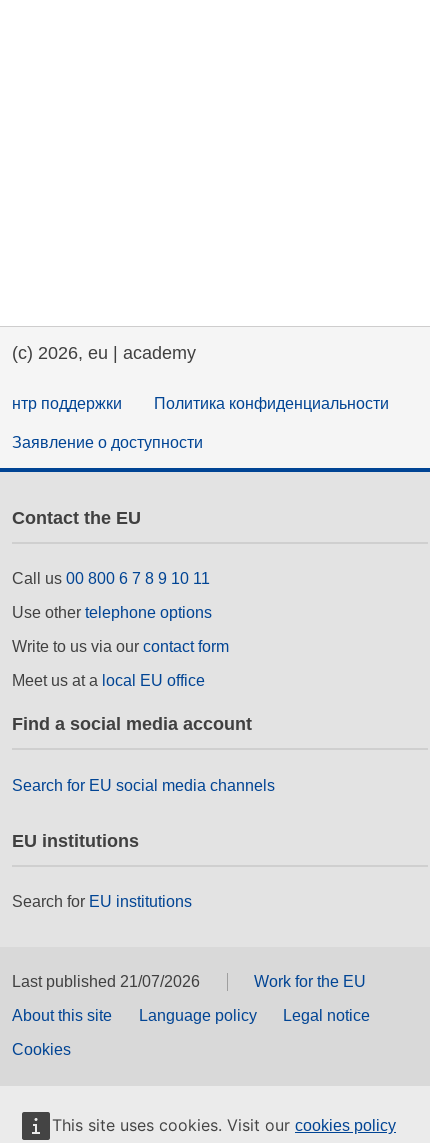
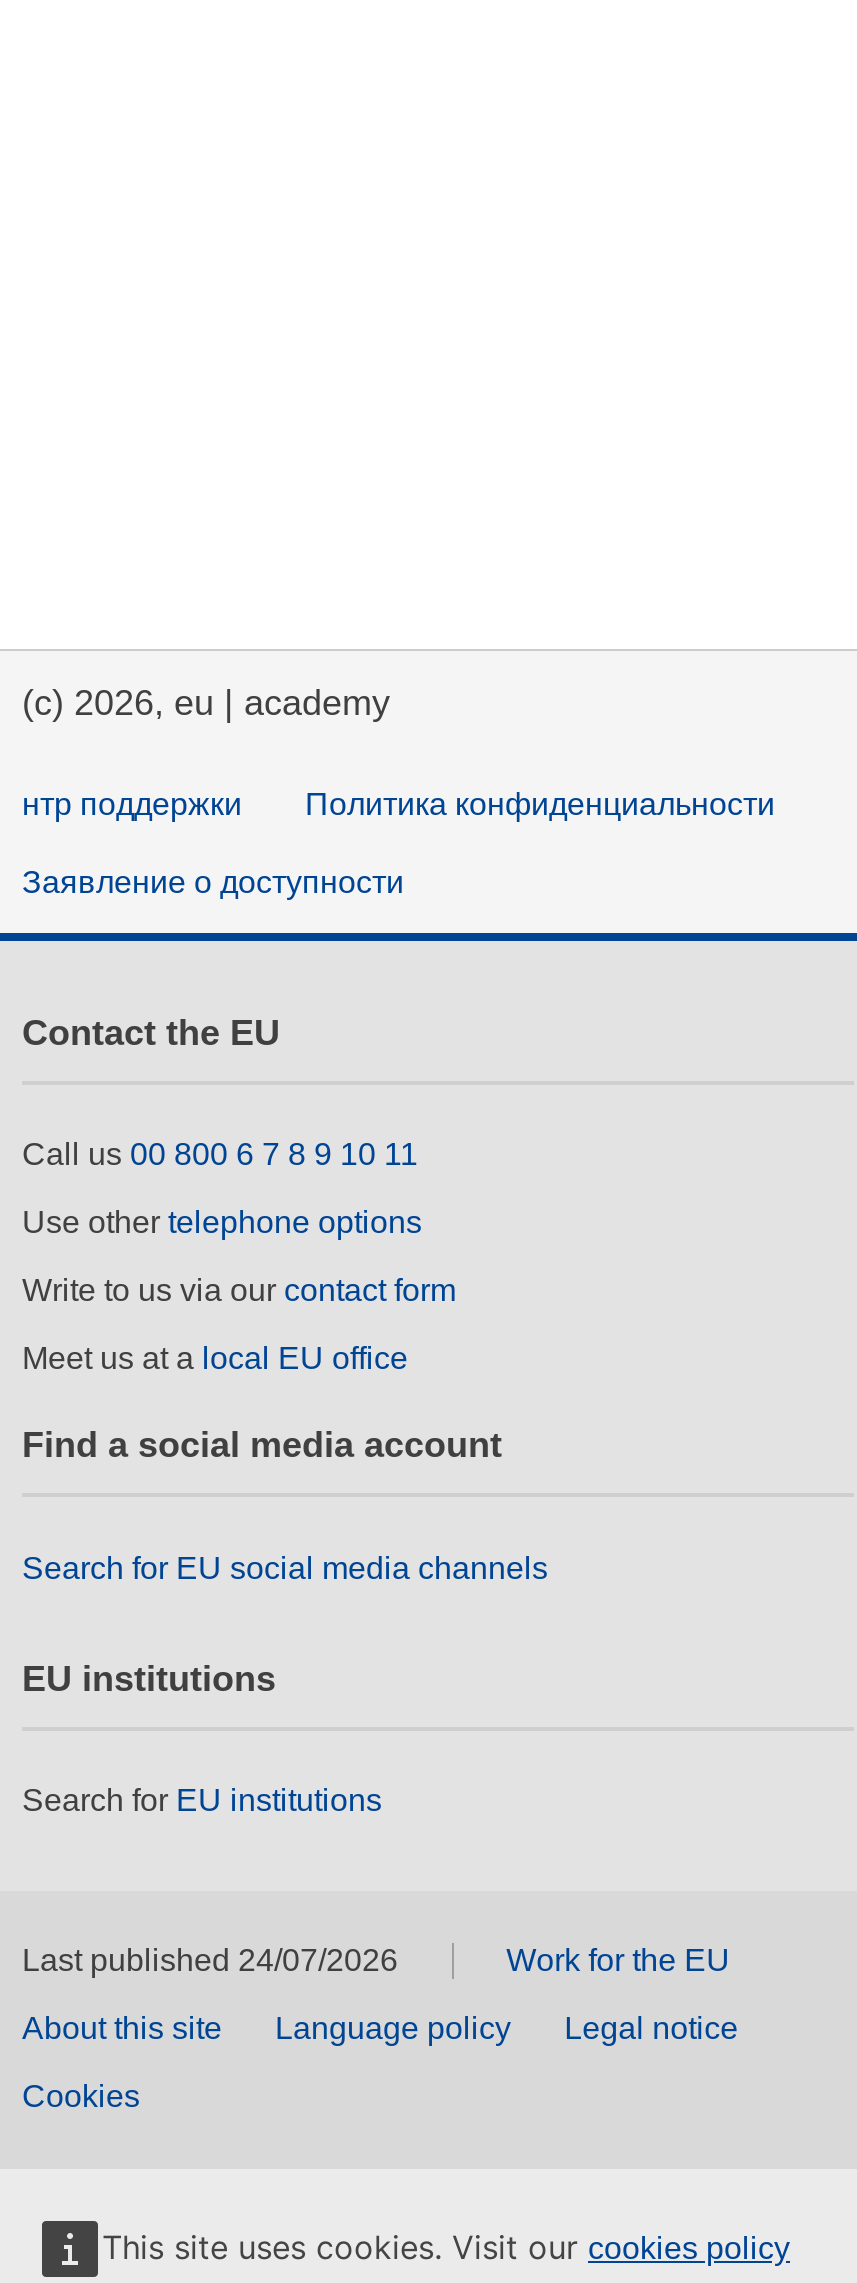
[12,973,200,990] Last published 21/07/2026 -> [22,1944,398,1978] Last published 24/07/2026

